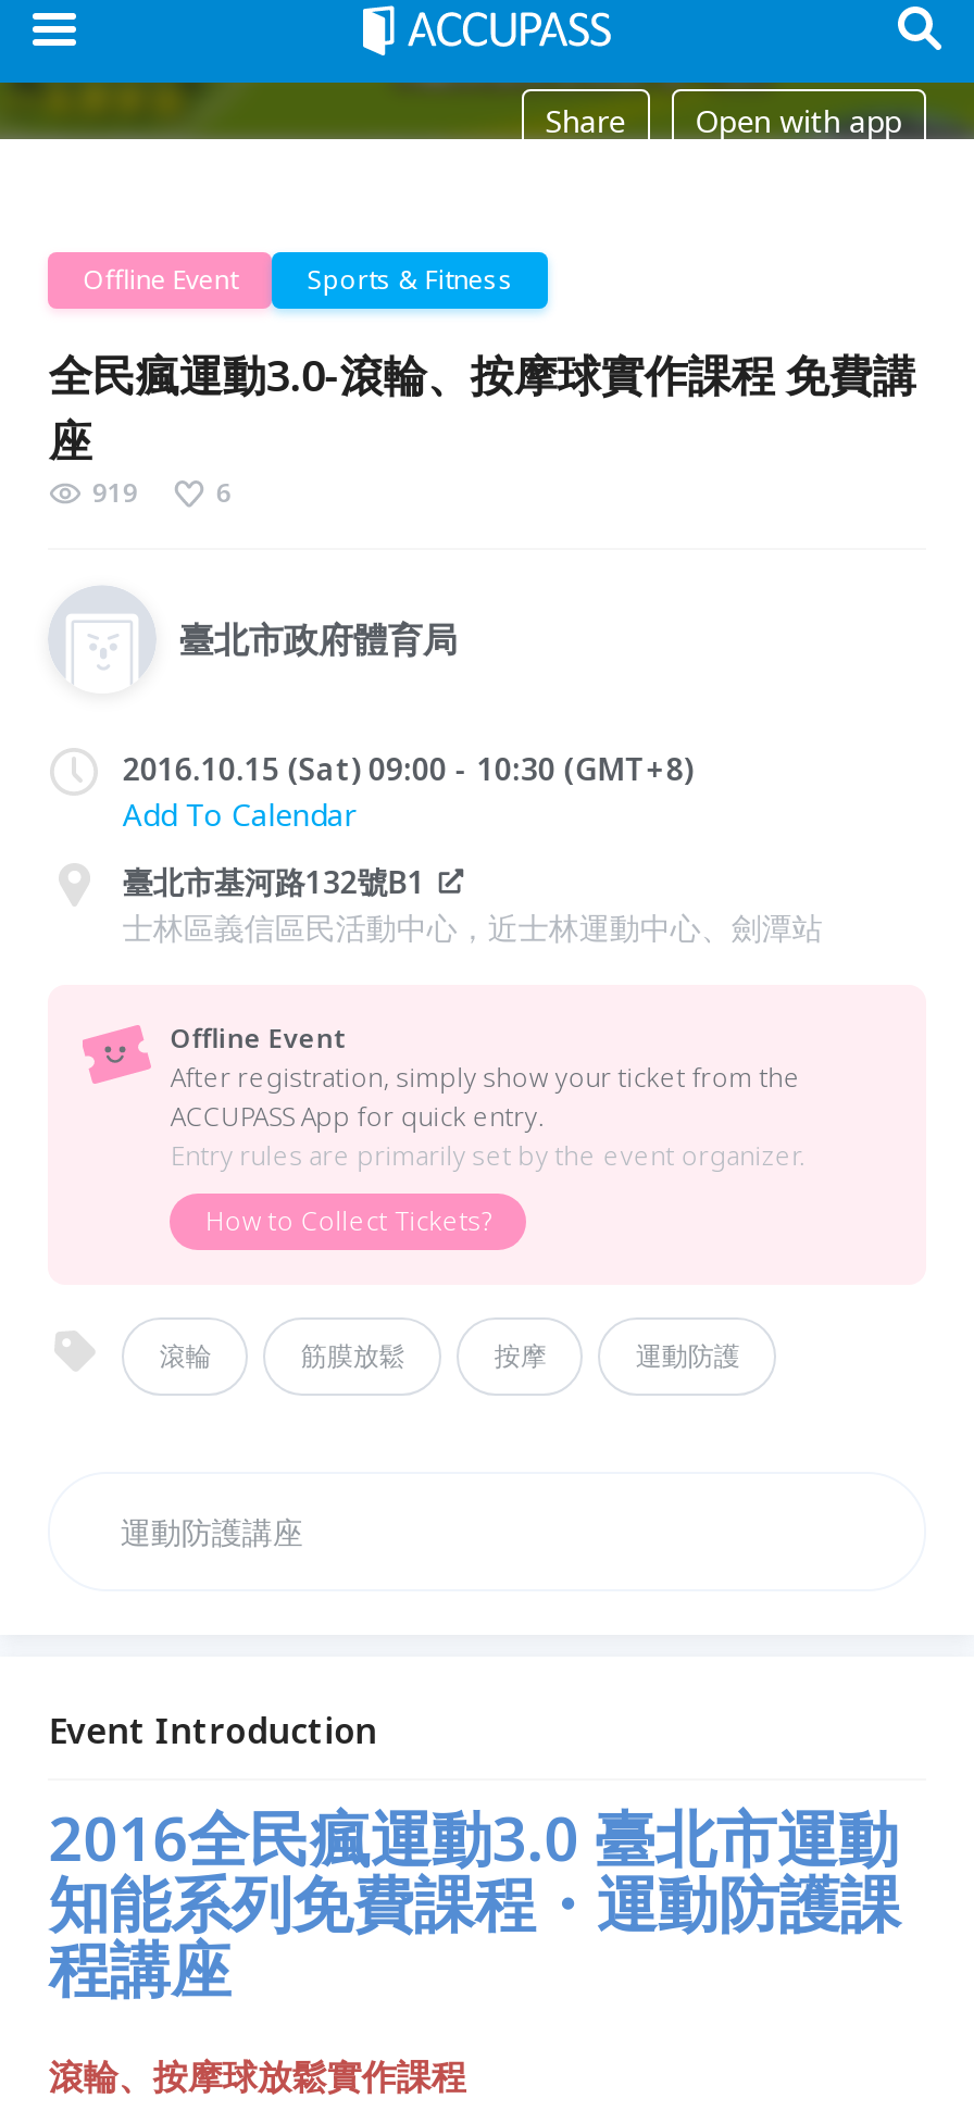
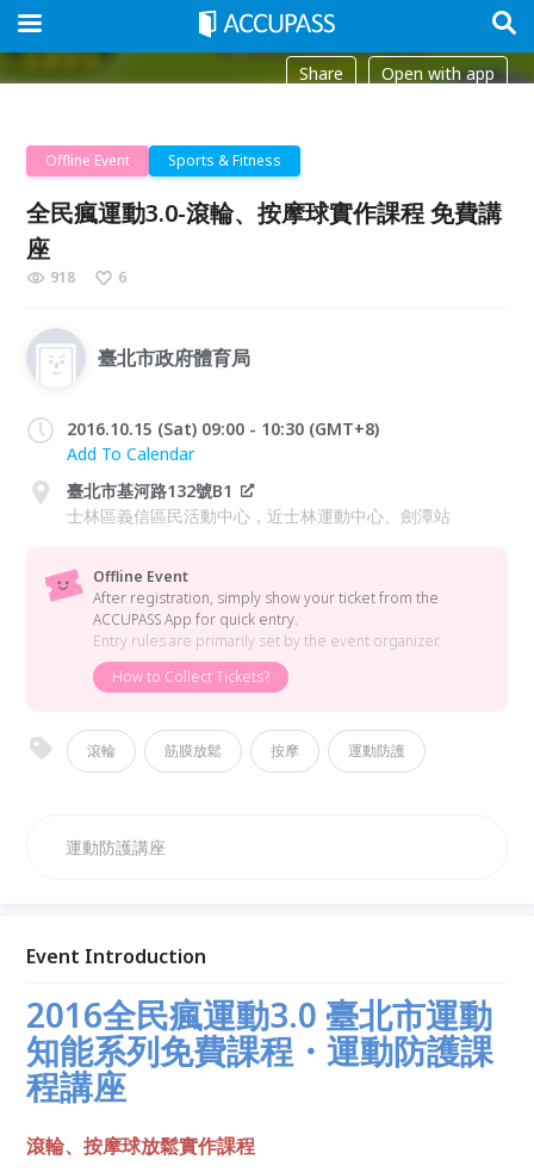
[92,474,138,511] 919 -> [51,267,76,287] 918

